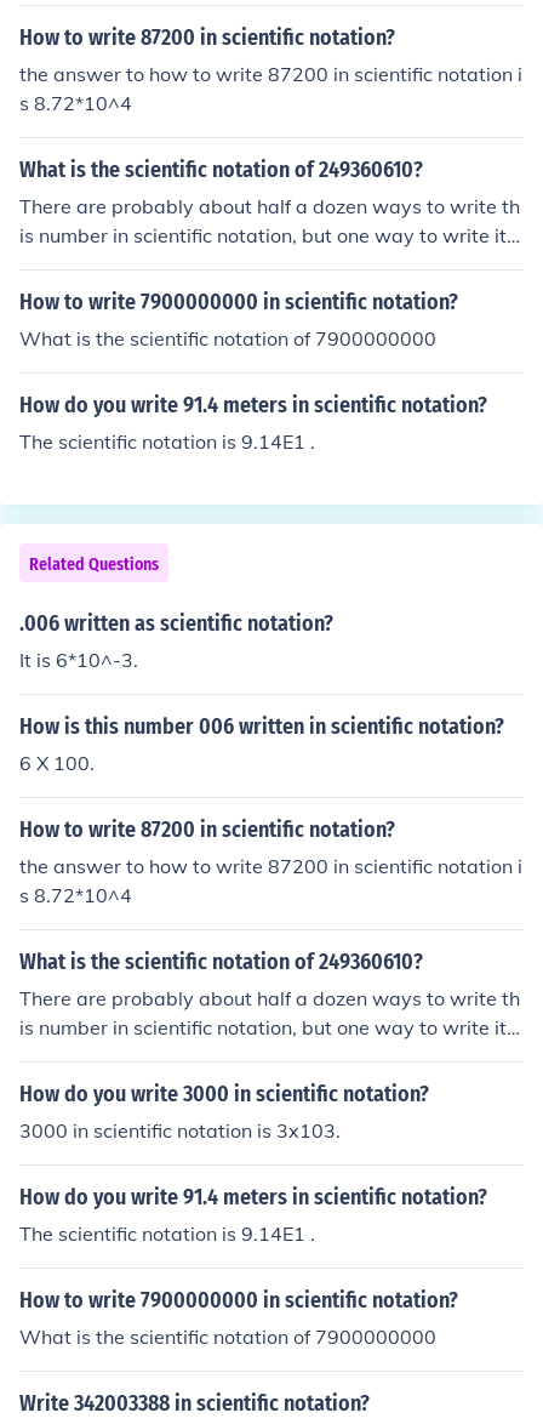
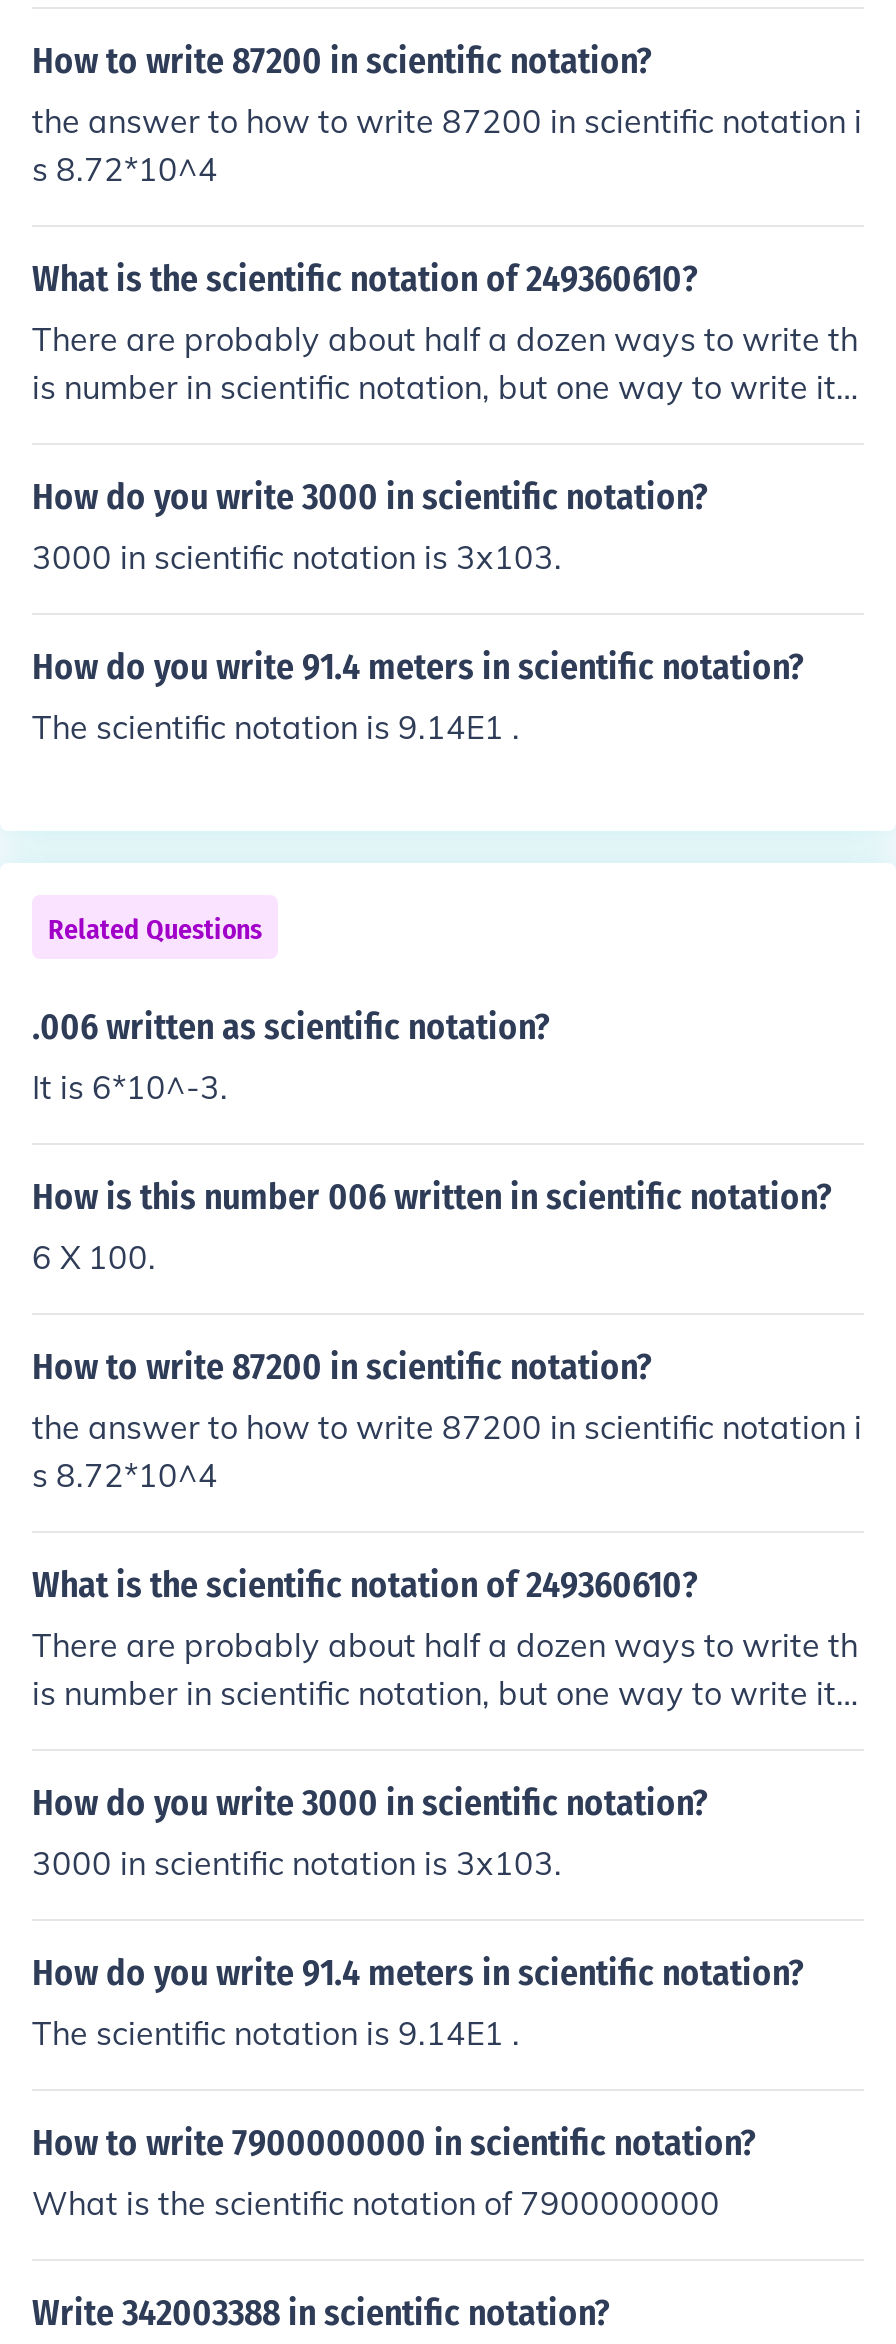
[19,289,458,351] How to write 7900000000 in scientific notation? | What is the scientific notation of 7900000000 -> [32,475,708,577] How do you write 3000 in scientific notation? | 3000 in scientific notation is 3x103.

